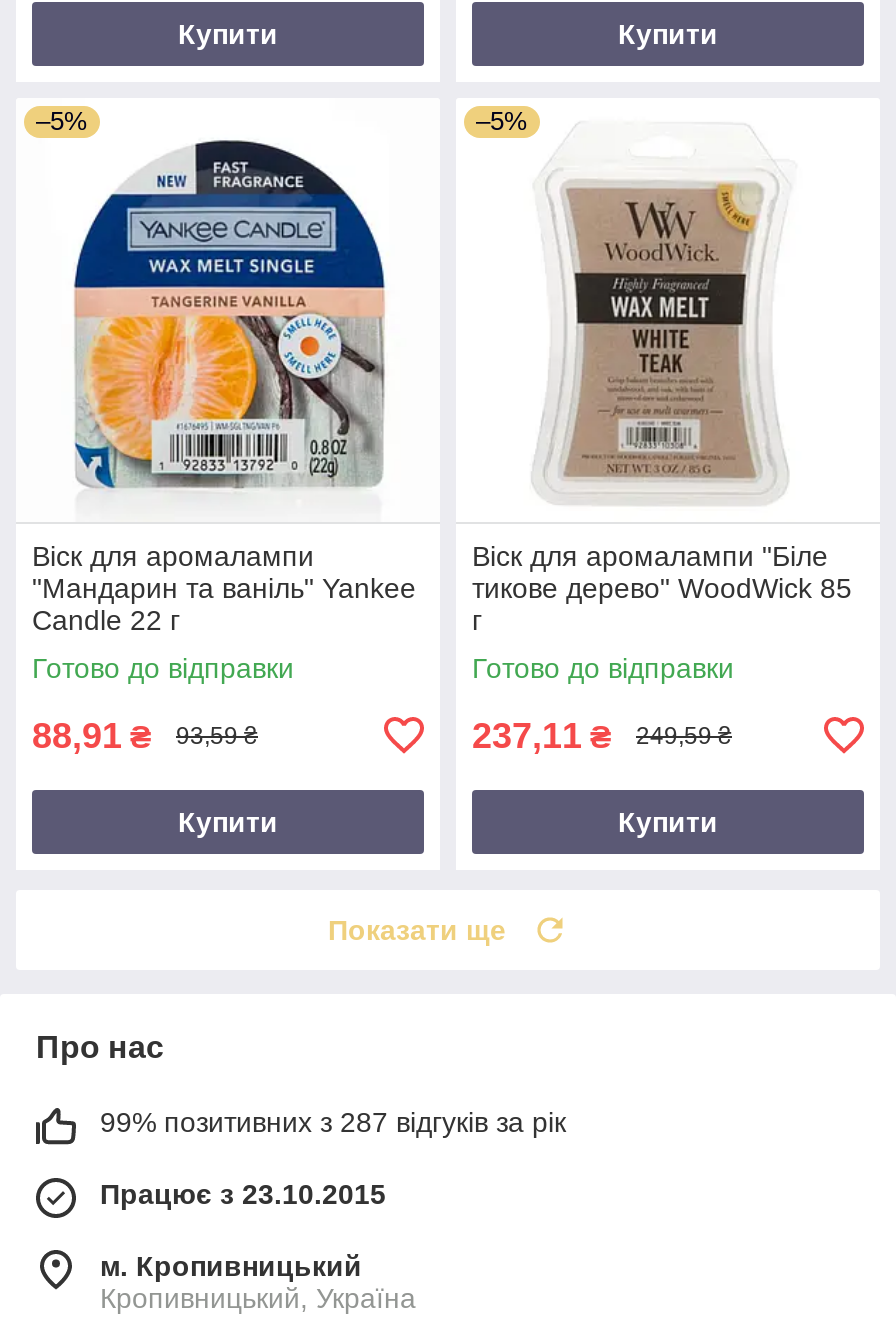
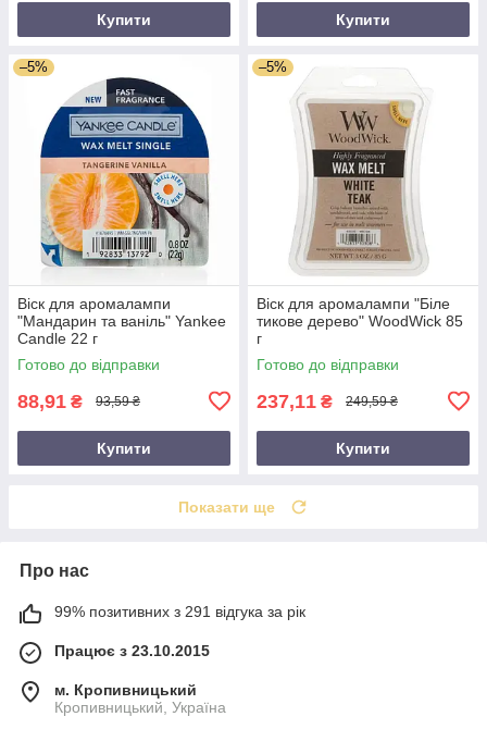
[100,1106,566,1138] 99% позитивних з 287 відгуків за рік -> [54,603,305,620] 99% позитивних з 291 відгука за рік

